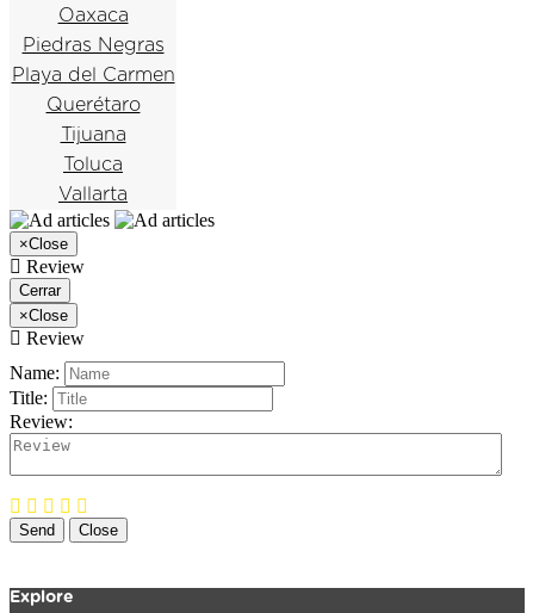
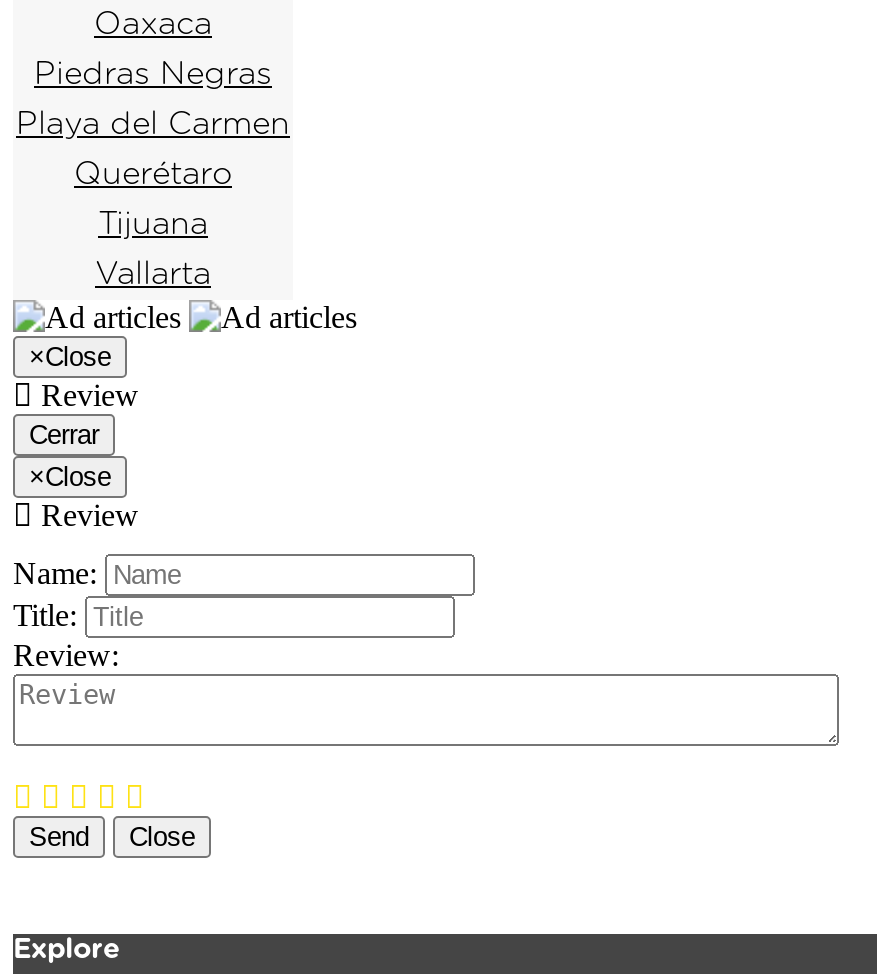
[63,156,123,175] Toluca -> none

